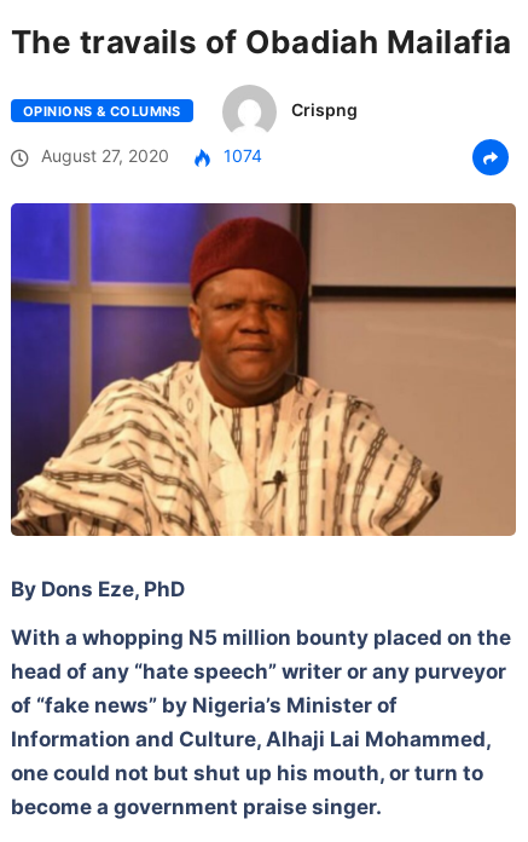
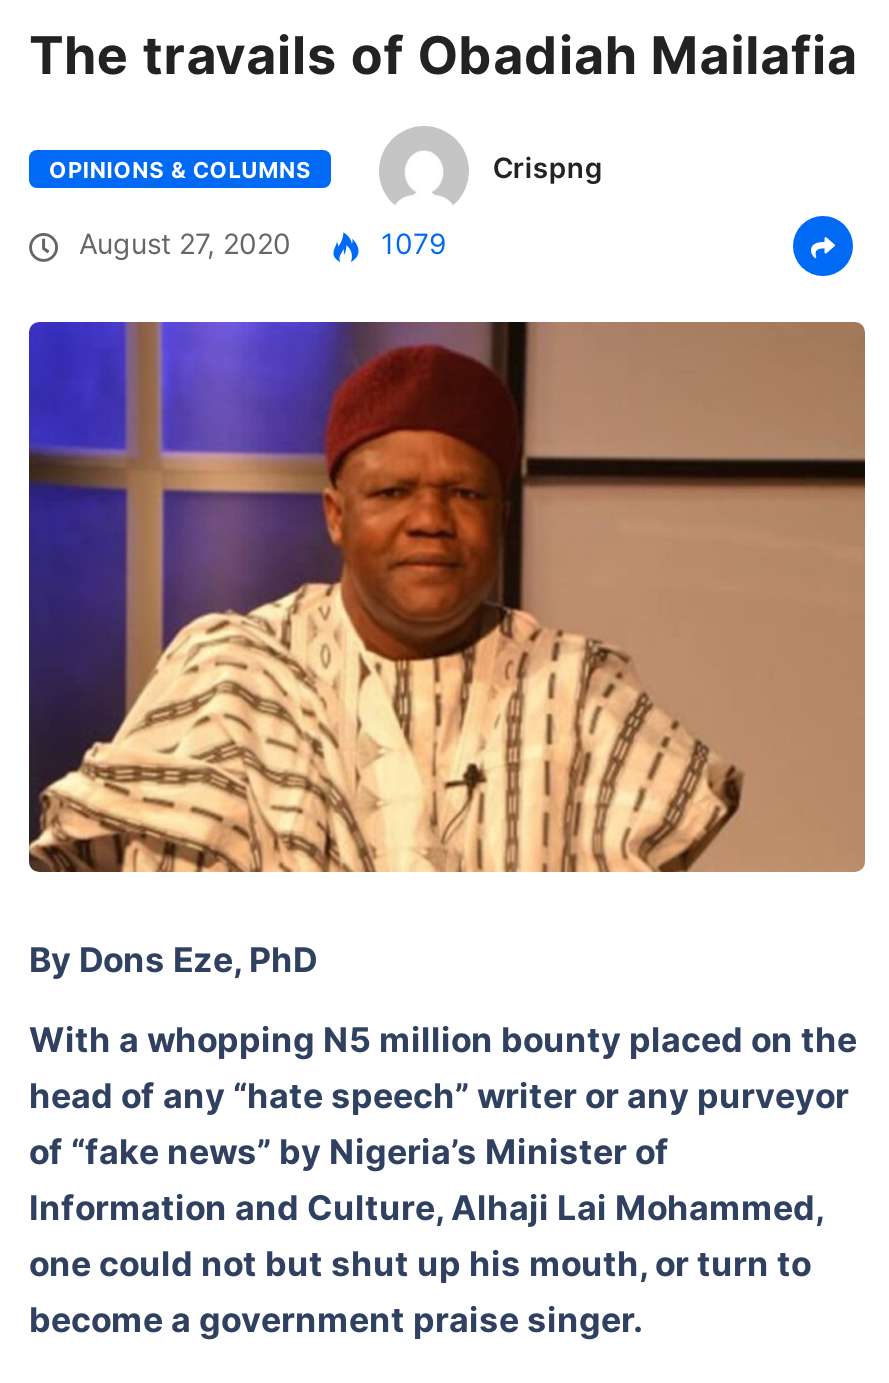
[219,145,262,166] 1074 -> [373,226,447,260] 1079

